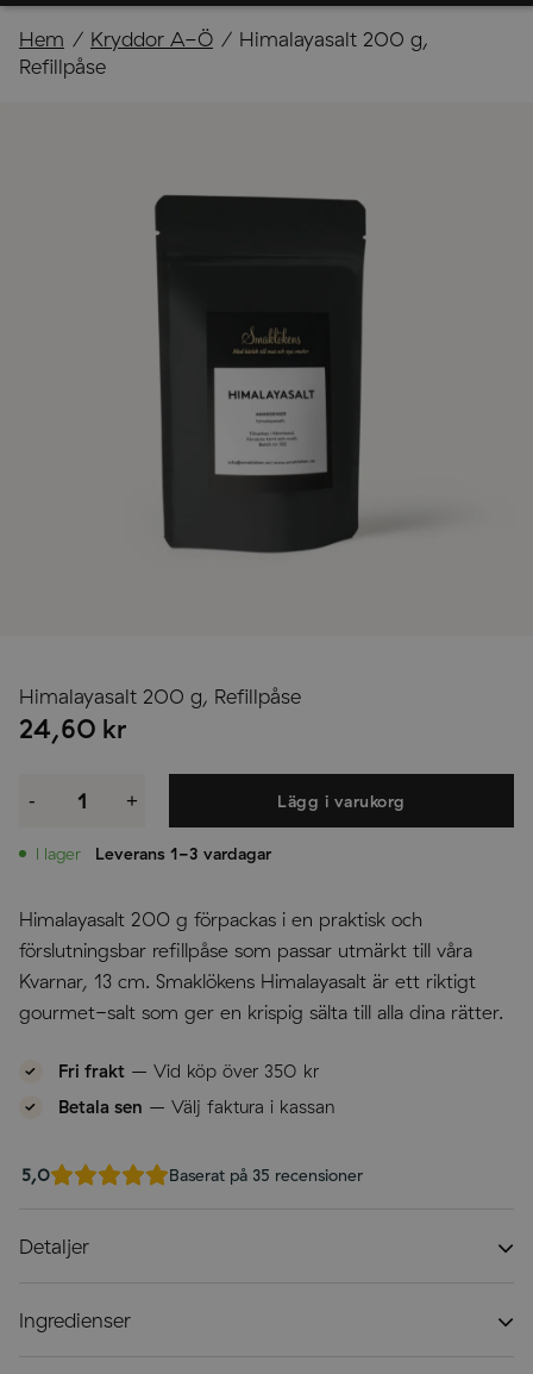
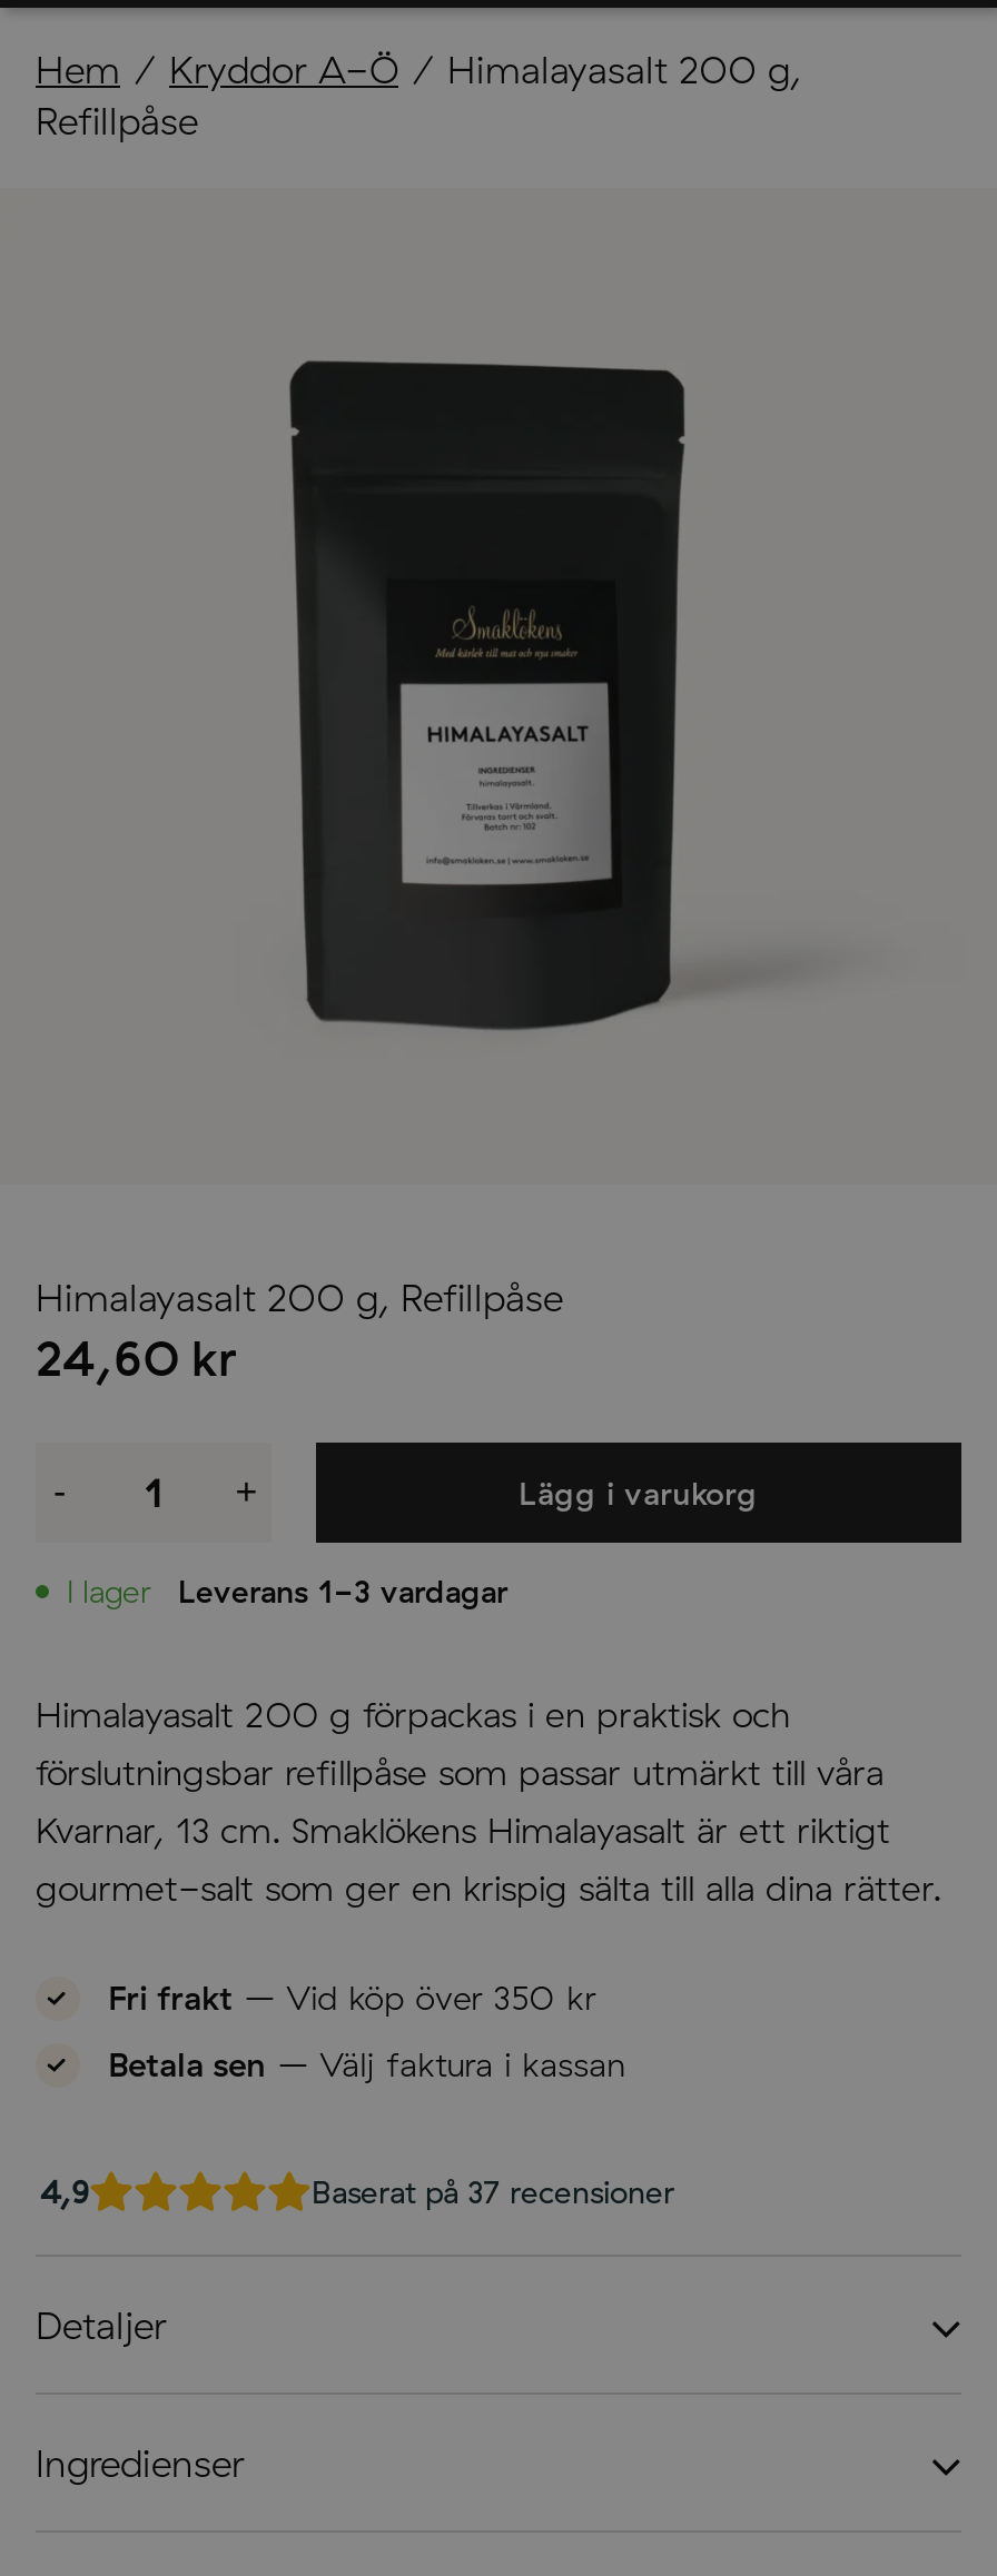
[21,1164,363,1186] 5,0 | Baserat på 35 recensioner -> [40,2172,674,2212] 4,9 | Baserat på 37 recensioner

